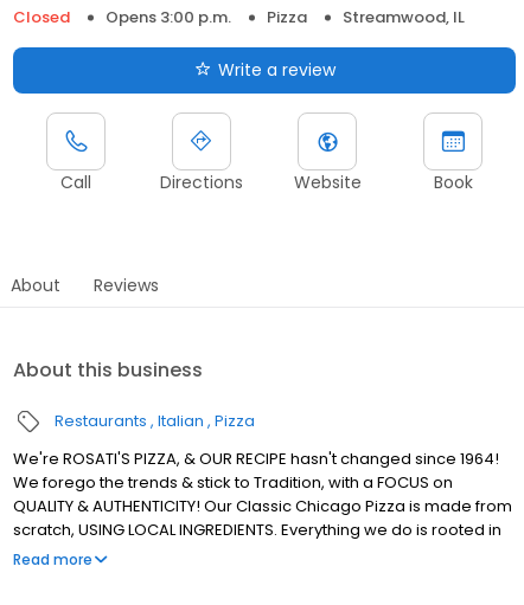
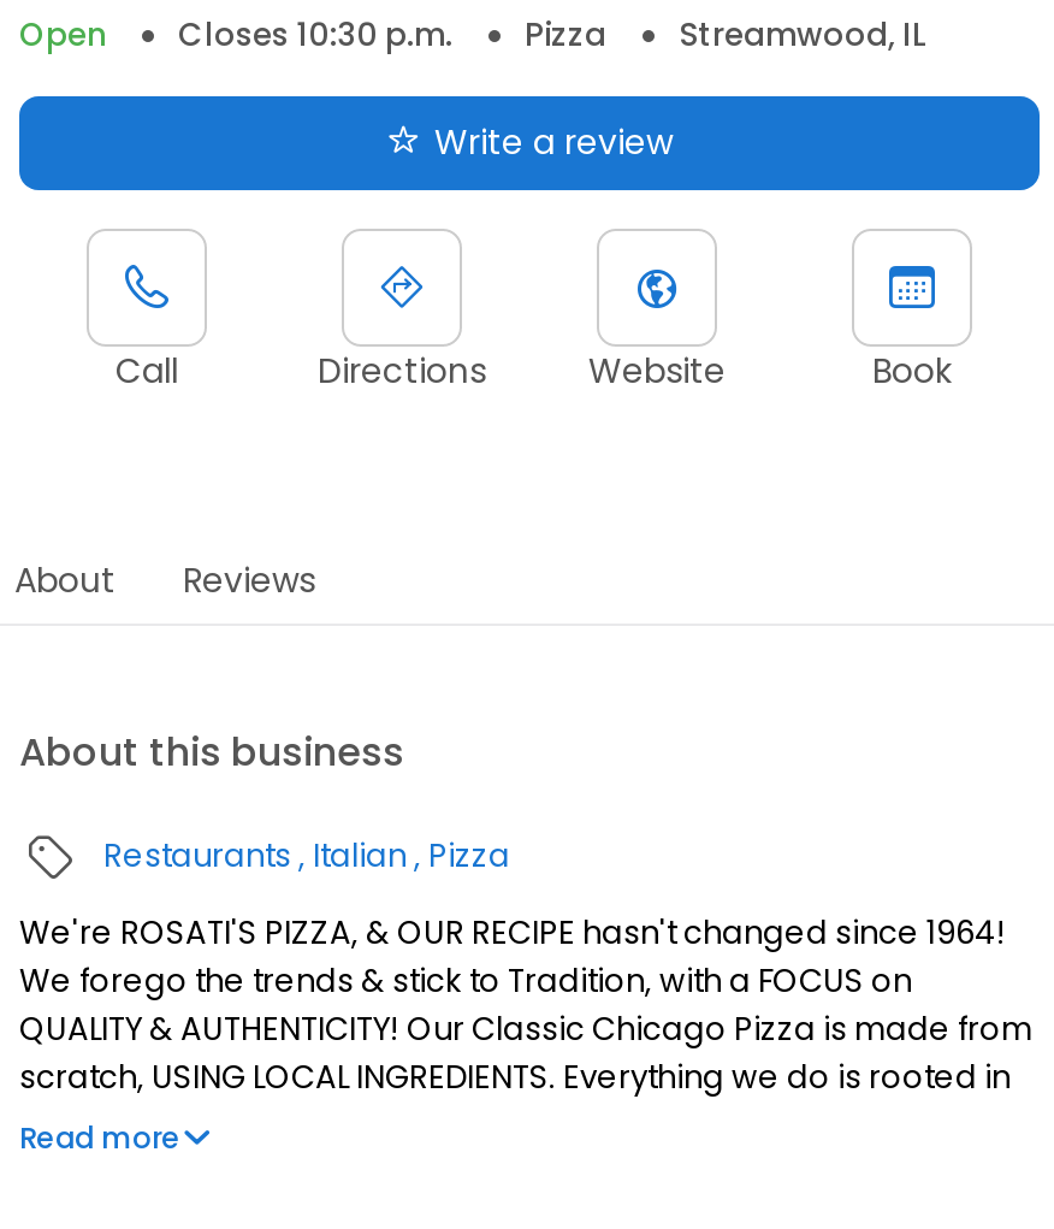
[13,6,231,28] Closed | Opens 3:00 p.m. -> [19,12,452,58] Open | Closes 10:30 p.m.

